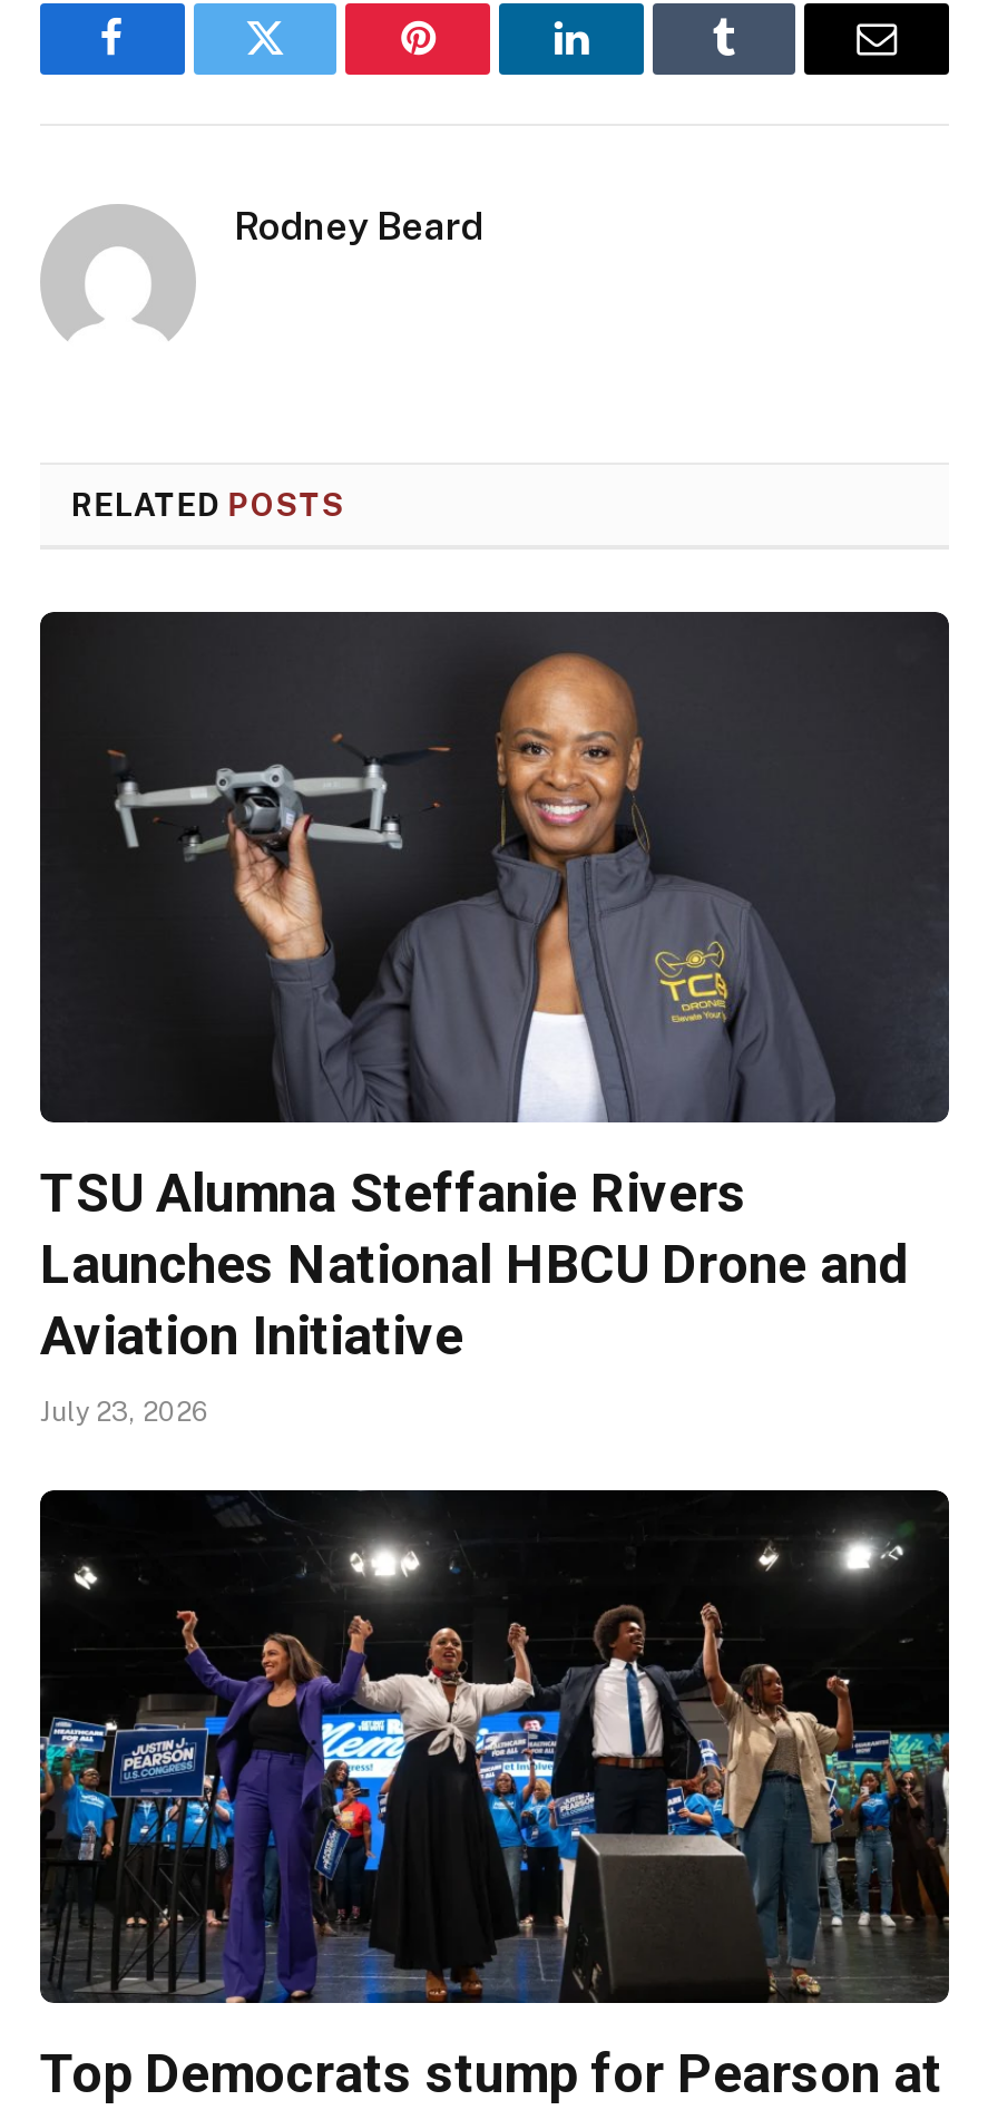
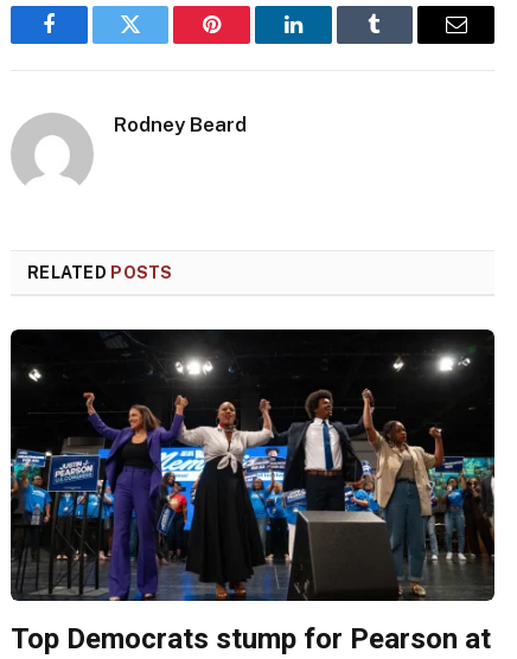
[40,612,949,1429] [image] | TSU Alumna Steffanie Rivers | Launches National HBCU Drone and | Aviation Initiative | July 23, 2026 -> none

